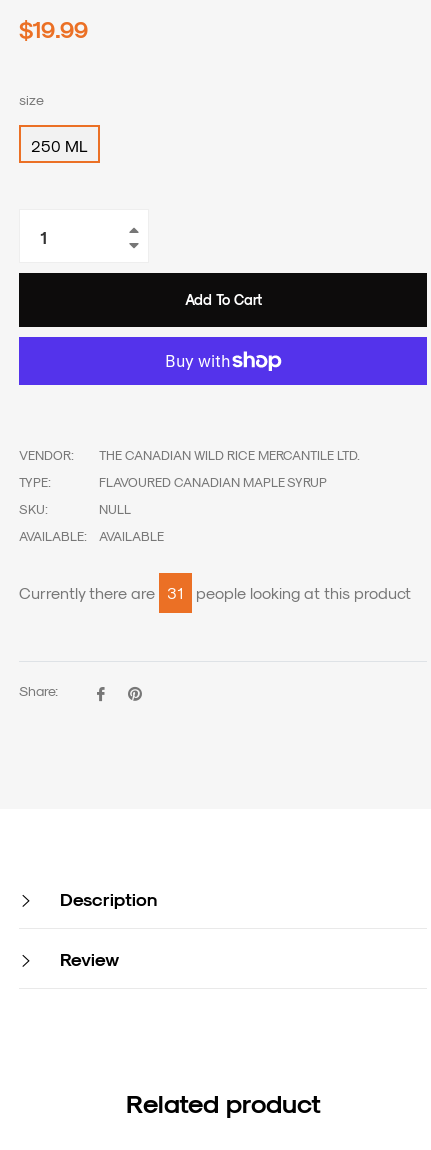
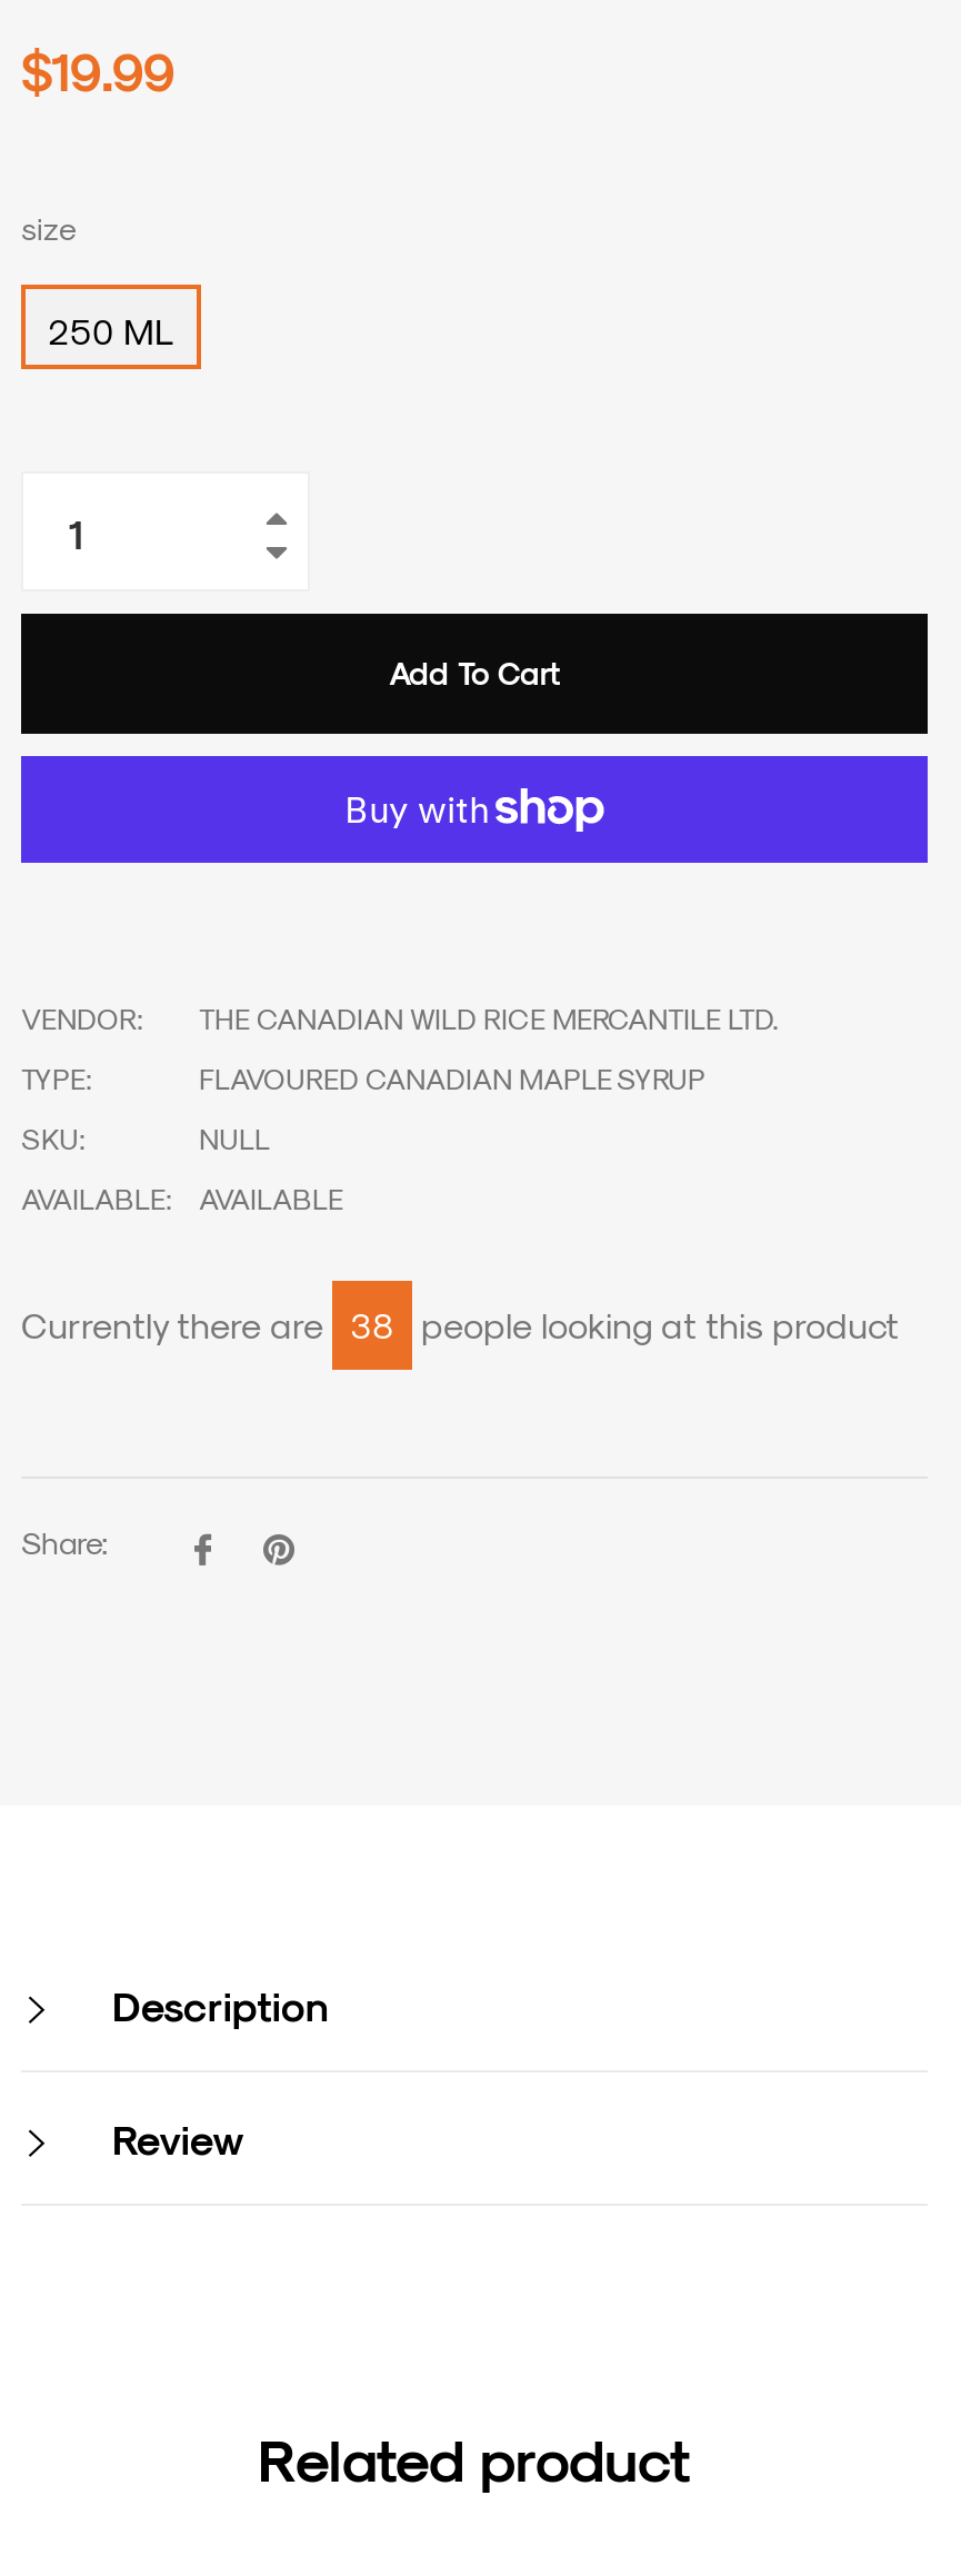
[19,583,411,602] Currently there are 31 people looking at this product -> [21,1303,899,1345] Currently there are 38 people looking at this product

